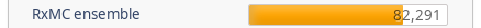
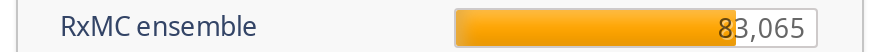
[393,5,441,25] 82,291 -> [718,10,806,46] 83,065

